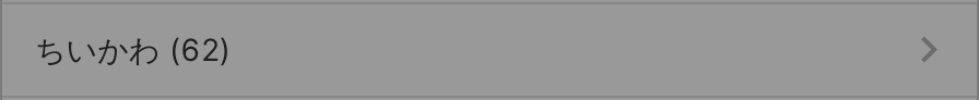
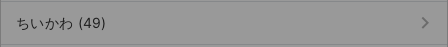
[35,30,231,67] ちいかわ (62) -> [16,14,107,31] ちいかわ (49)

